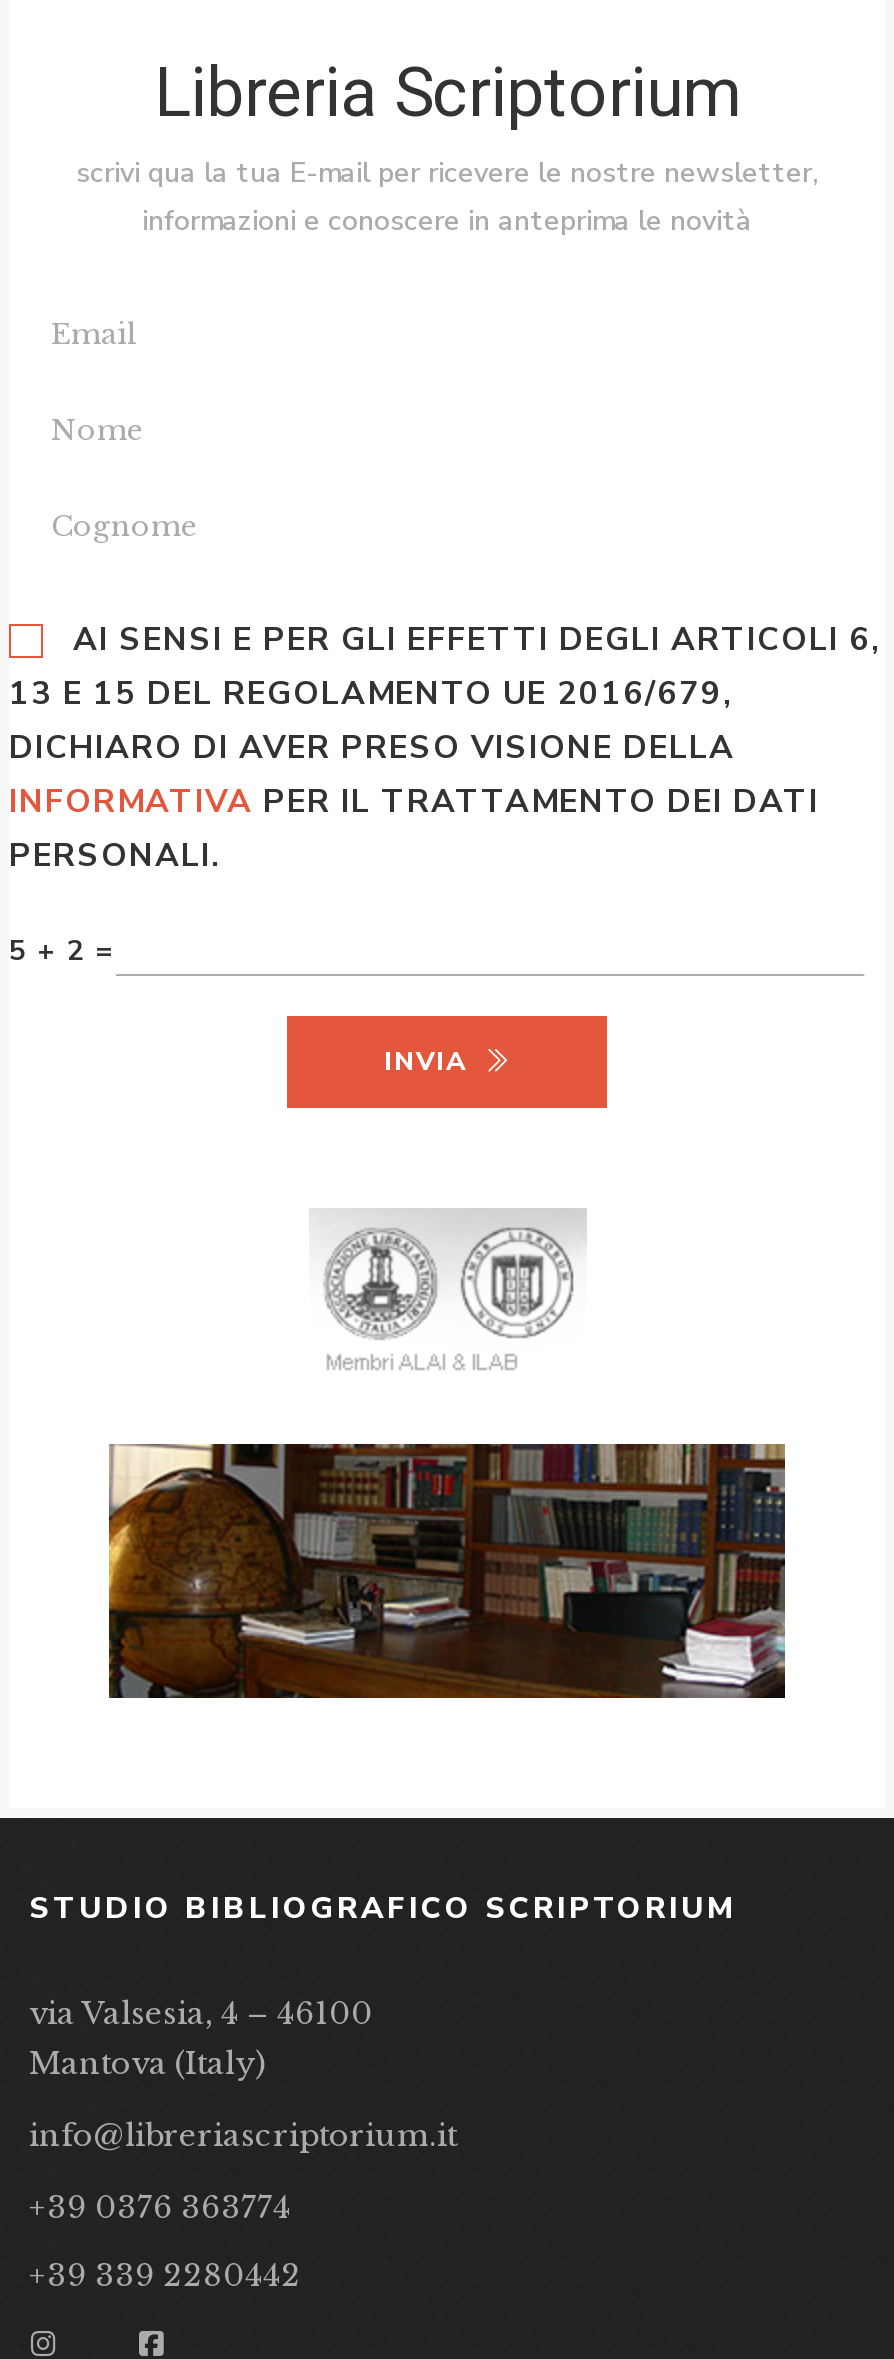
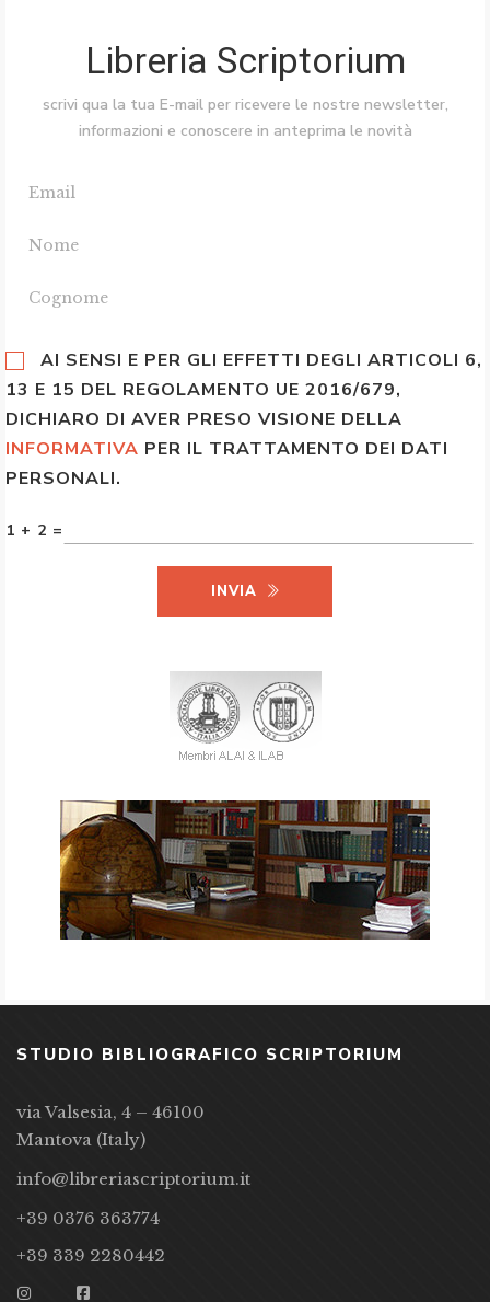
[9,931,115,969] 5 + 2 = -> [5,520,63,541] 1 + 2 =

